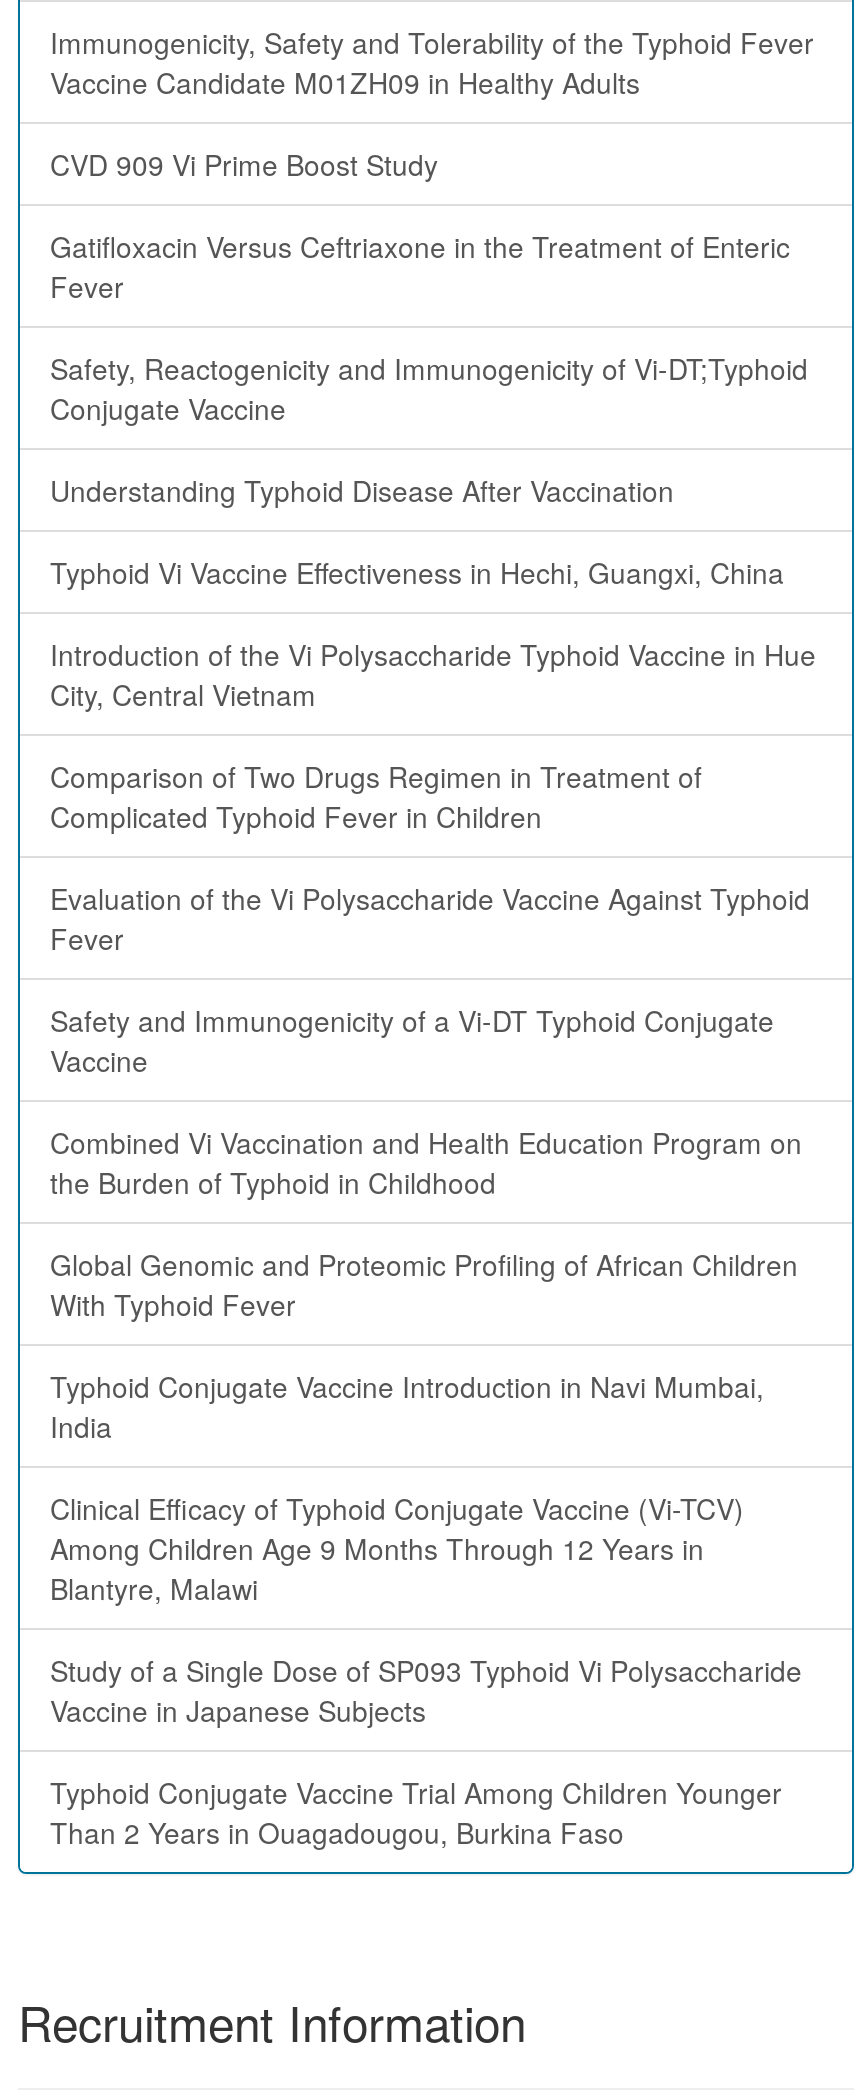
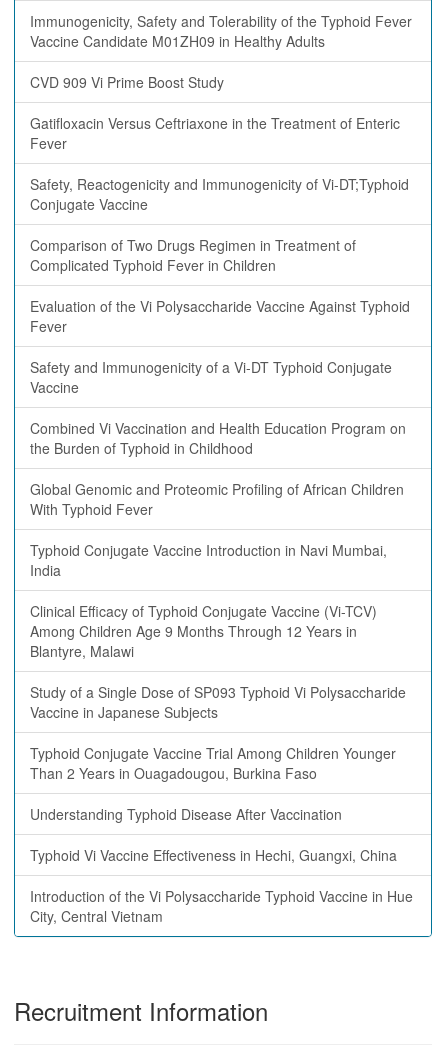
moved [50,470,816,714] -> [30,804,413,926]: Understanding Typhoid Disease After Vaccination | Typhoid Vi Vaccine Effectiveness in Hechi, Guangxi, China | Introduction of the Vi Polysaccharide Typhoid Vaccine in Hue | City, Central Vietnam
moved [50,756,810,1852] -> [30,235,410,783]: Comparison of Two Drugs Regimen in Treatment of | Complicated Typhoid Fever in Children | Evaluation of the Vi Polysaccharide Vaccine Against Typhoid | ... | Typhoid Conjugate Vaccine Trial Among Children Younger | Than 2 Years in Ouagadougou, Burkina Faso

